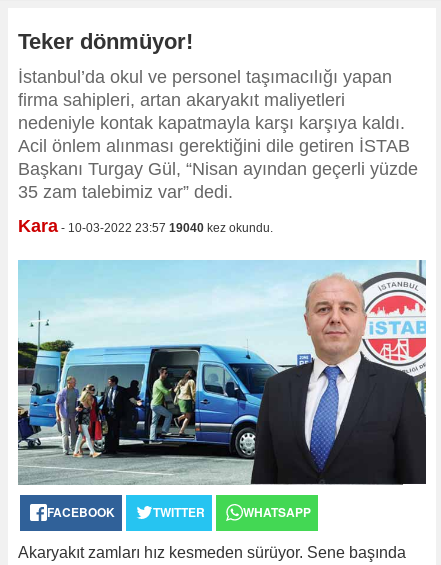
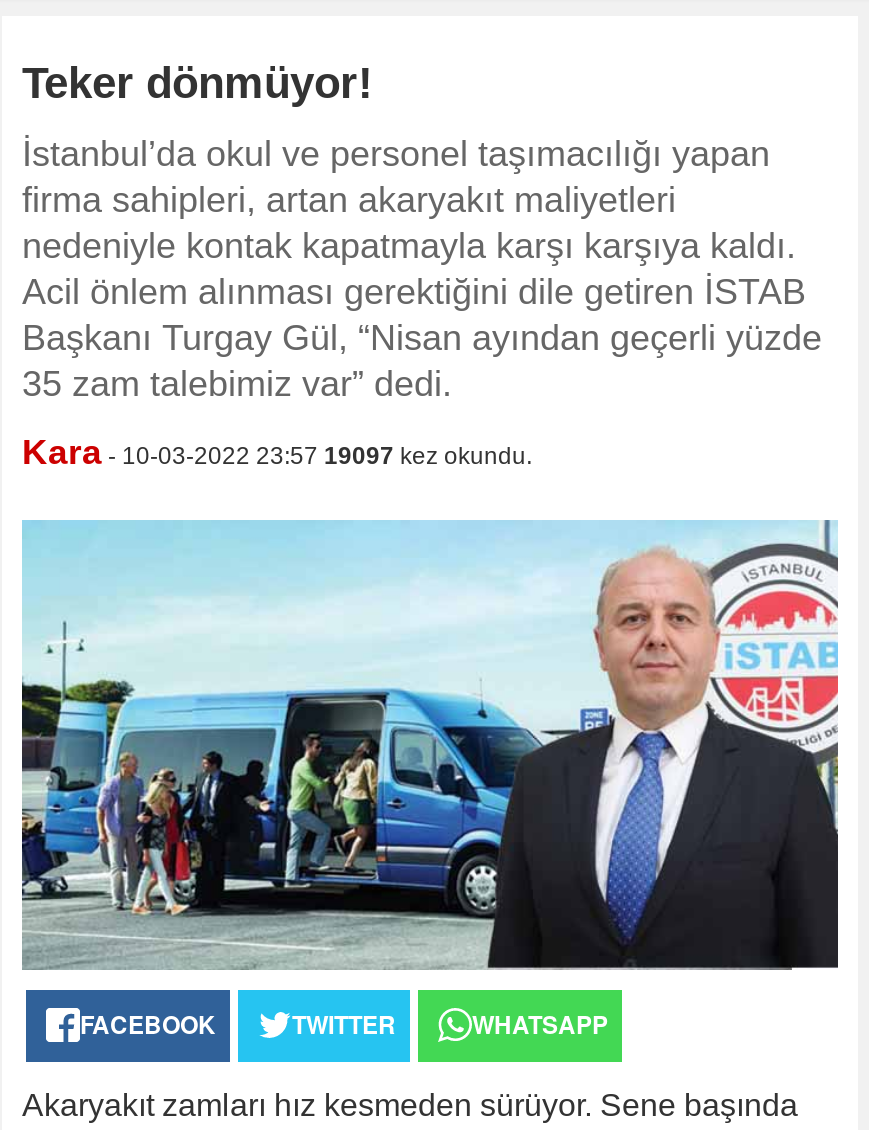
[18,216,273,236] Kara - 10-03-2022 23:57 19040 kez okundu. -> [22,432,532,472] Kara - 10-03-2022 23:57 19097 kez okundu.

